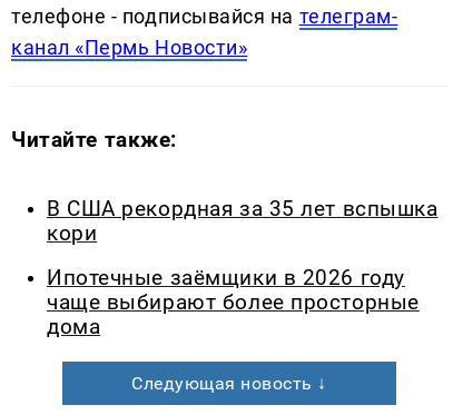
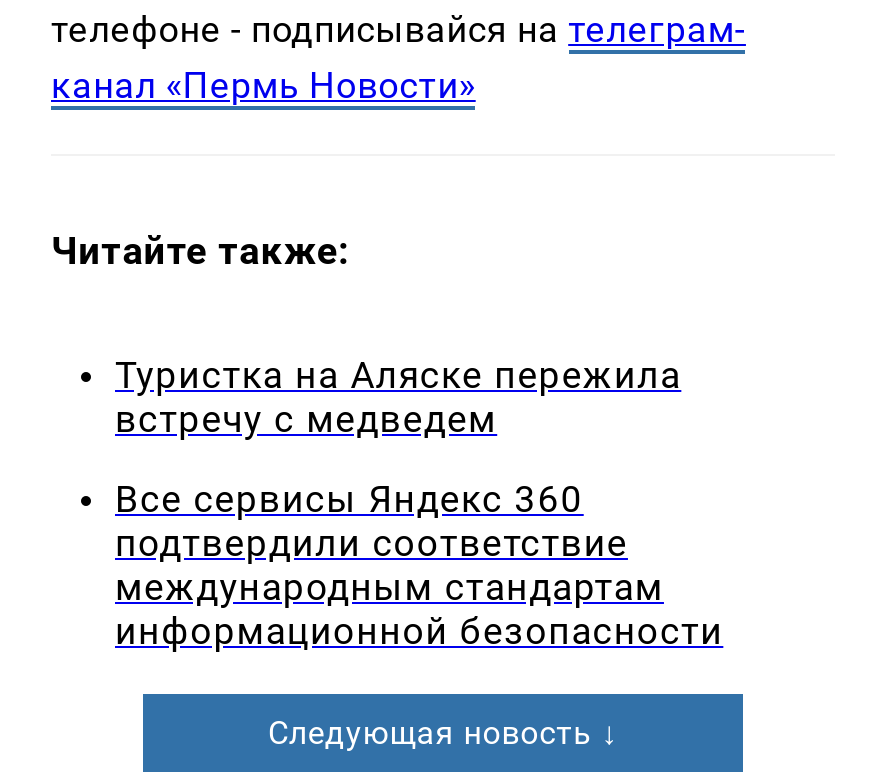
[47,197,438,246] В США рекордная за 35 лет вспышка | кори -> [115,354,681,442] Туристка на Аляске пережила | встречу с медведем
[47,266,419,340] Ипотечные заёмщики в 2026 году | чаще выбирают более просторные | дома -> [115,479,723,655] Все сервисы Яндекс 360 | подтвердили соответствие | международным стандартам | информационной безопасности

